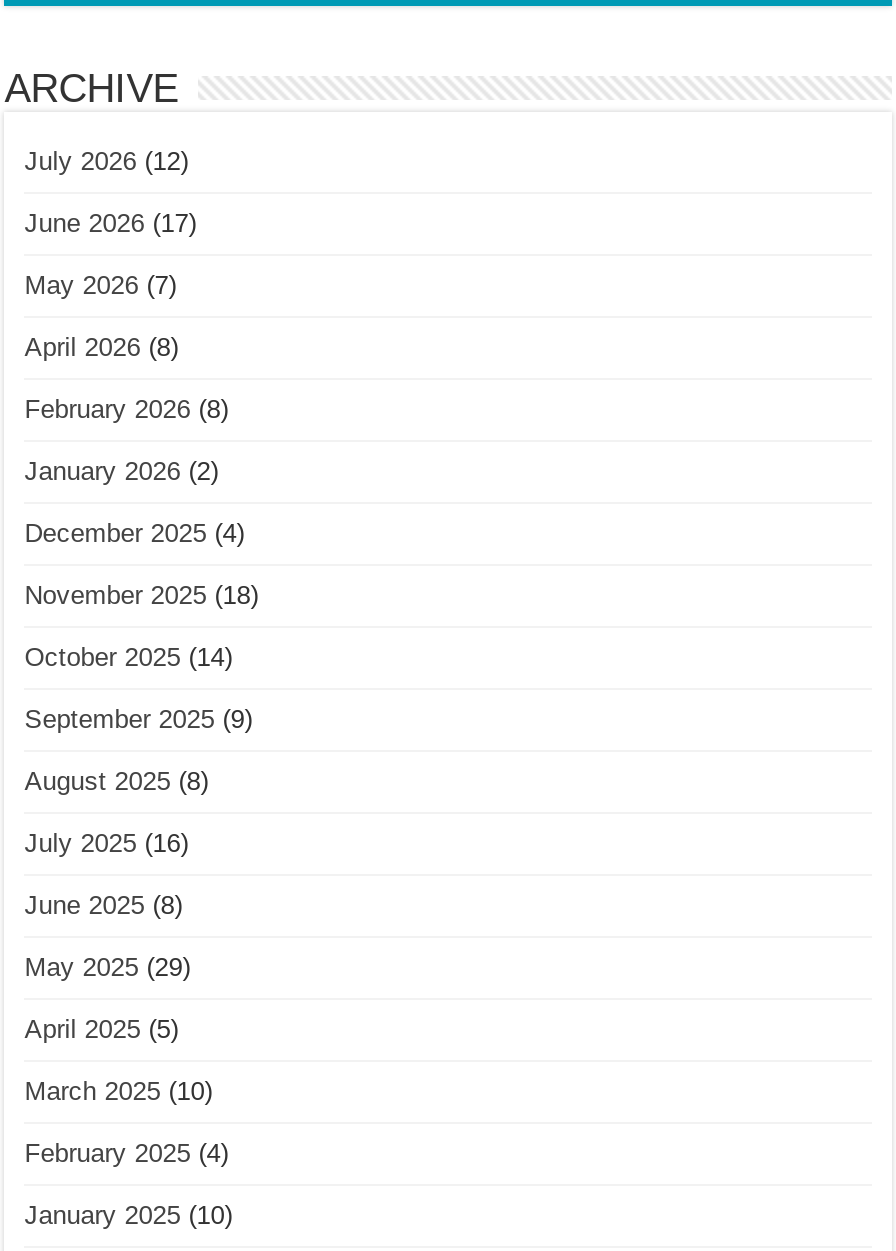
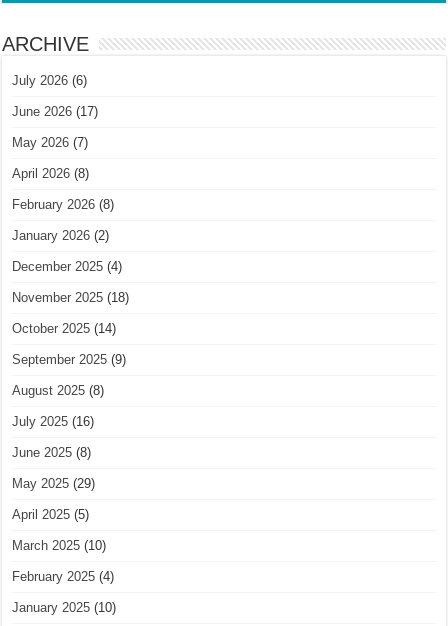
[24,146,188,176] July 2026 (12) -> [12,73,87,88] July 2026 (6)

